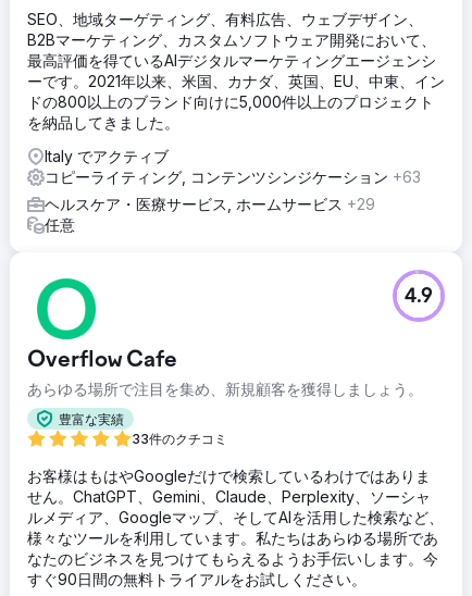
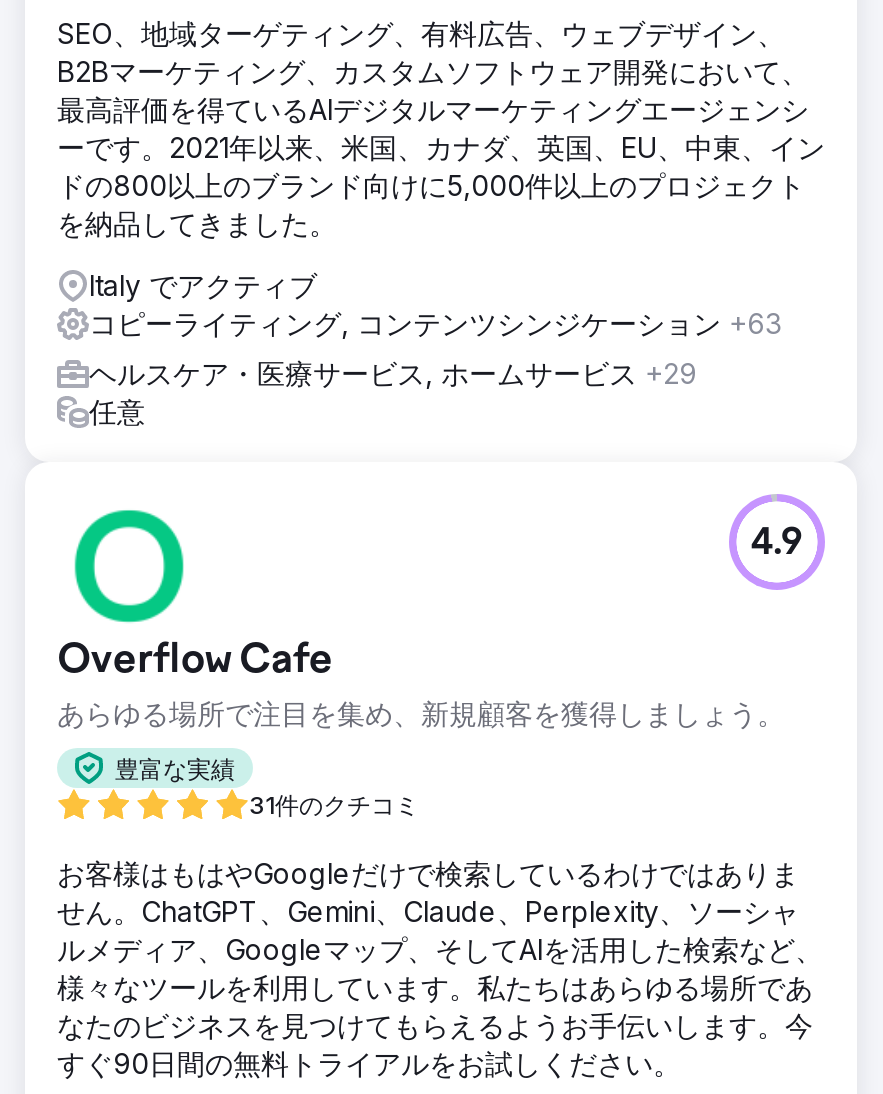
[132,431,227,447] 33件のクチコミ -> [249,790,419,820] 31件のクチコミ

